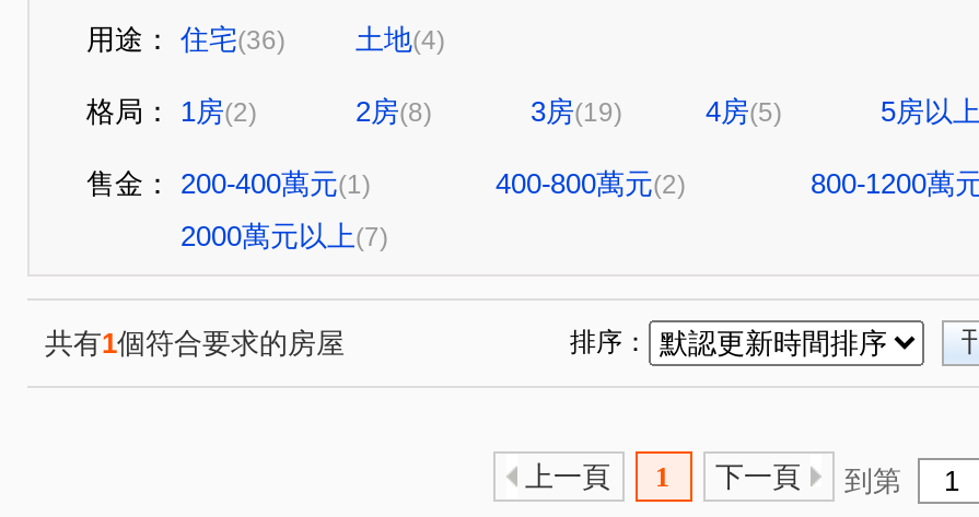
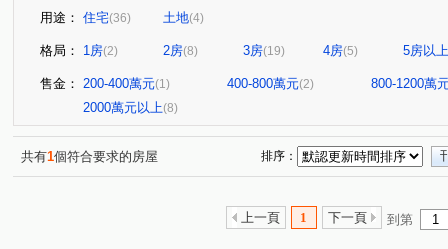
[180,220,388,252] 2000萬元以上(7) -> [83,100,178,115] 2000萬元以上(8)

